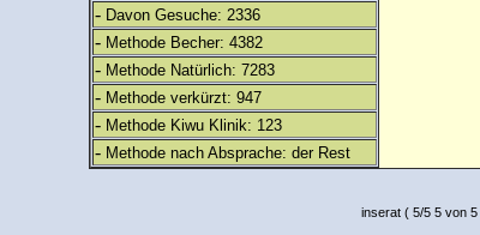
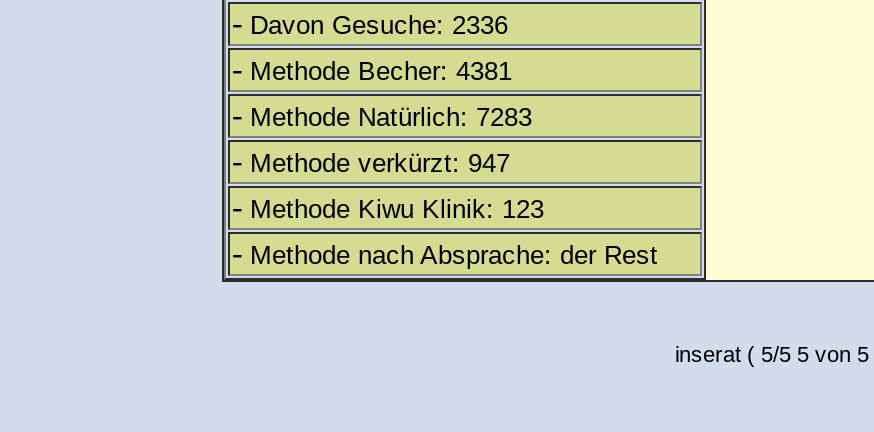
[95,31,263,52] - Methode Becher: 4382 -> [232,52,512,86] - Methode Becher: 4381

